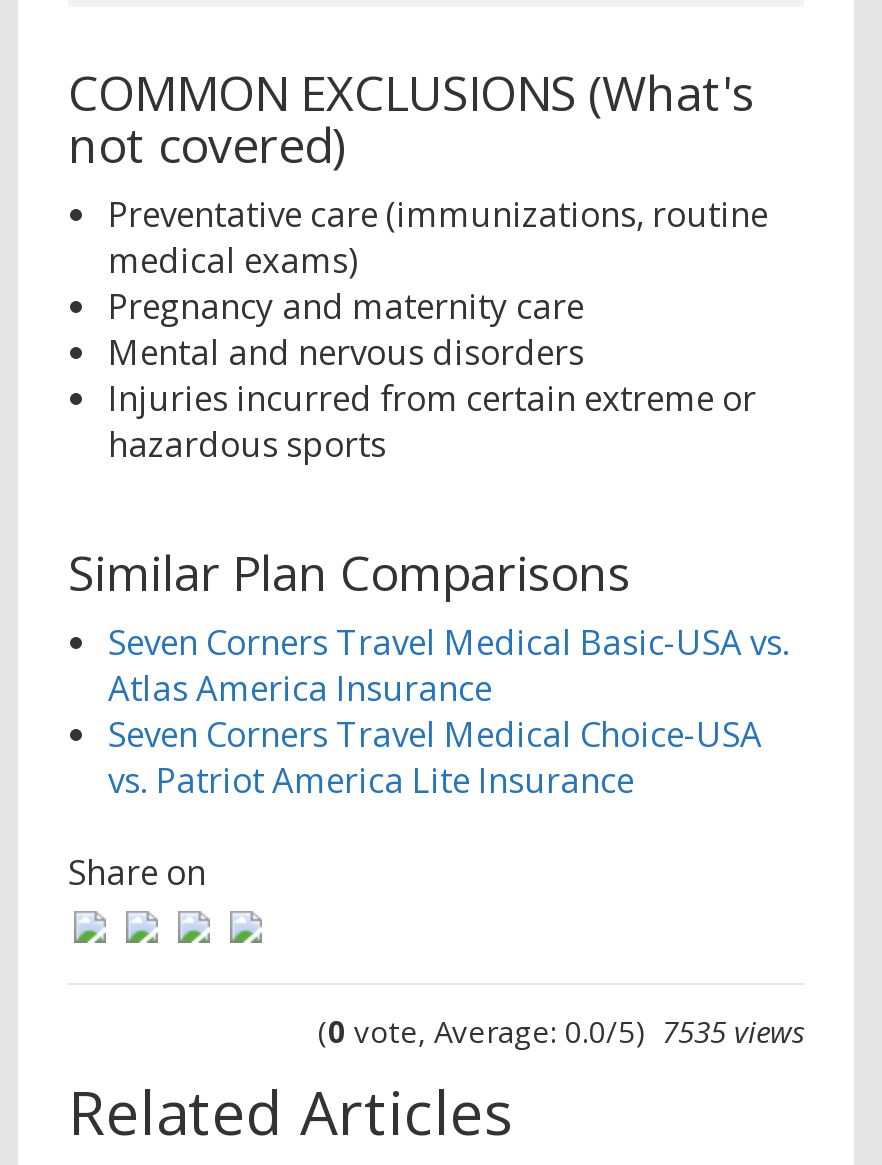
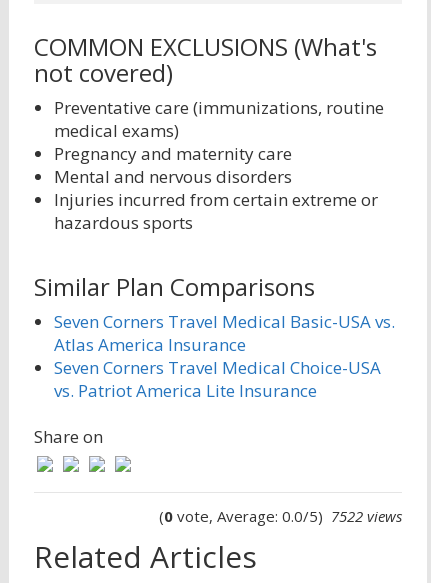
[318,1011,804,1051] (0 vote, Average: 0.0/5) 7535 views -> [159,506,402,526] (0 vote, Average: 0.0/5) 7522 views

